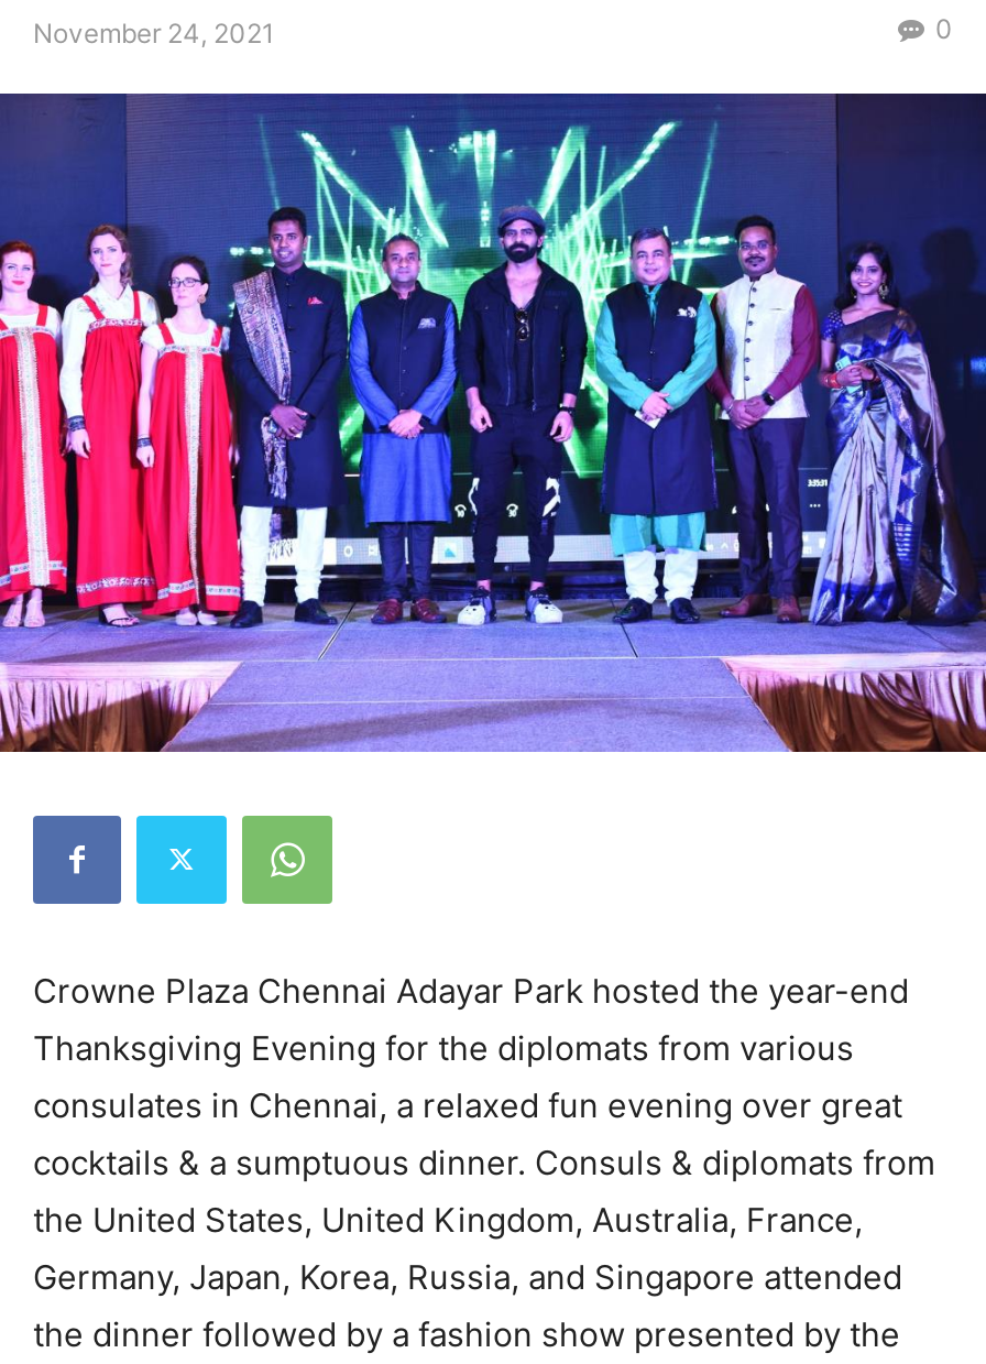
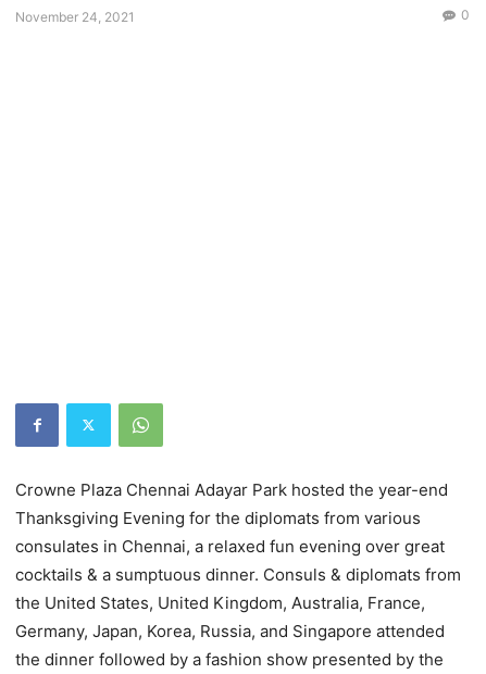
[7,91,979,754] [image] -> none

